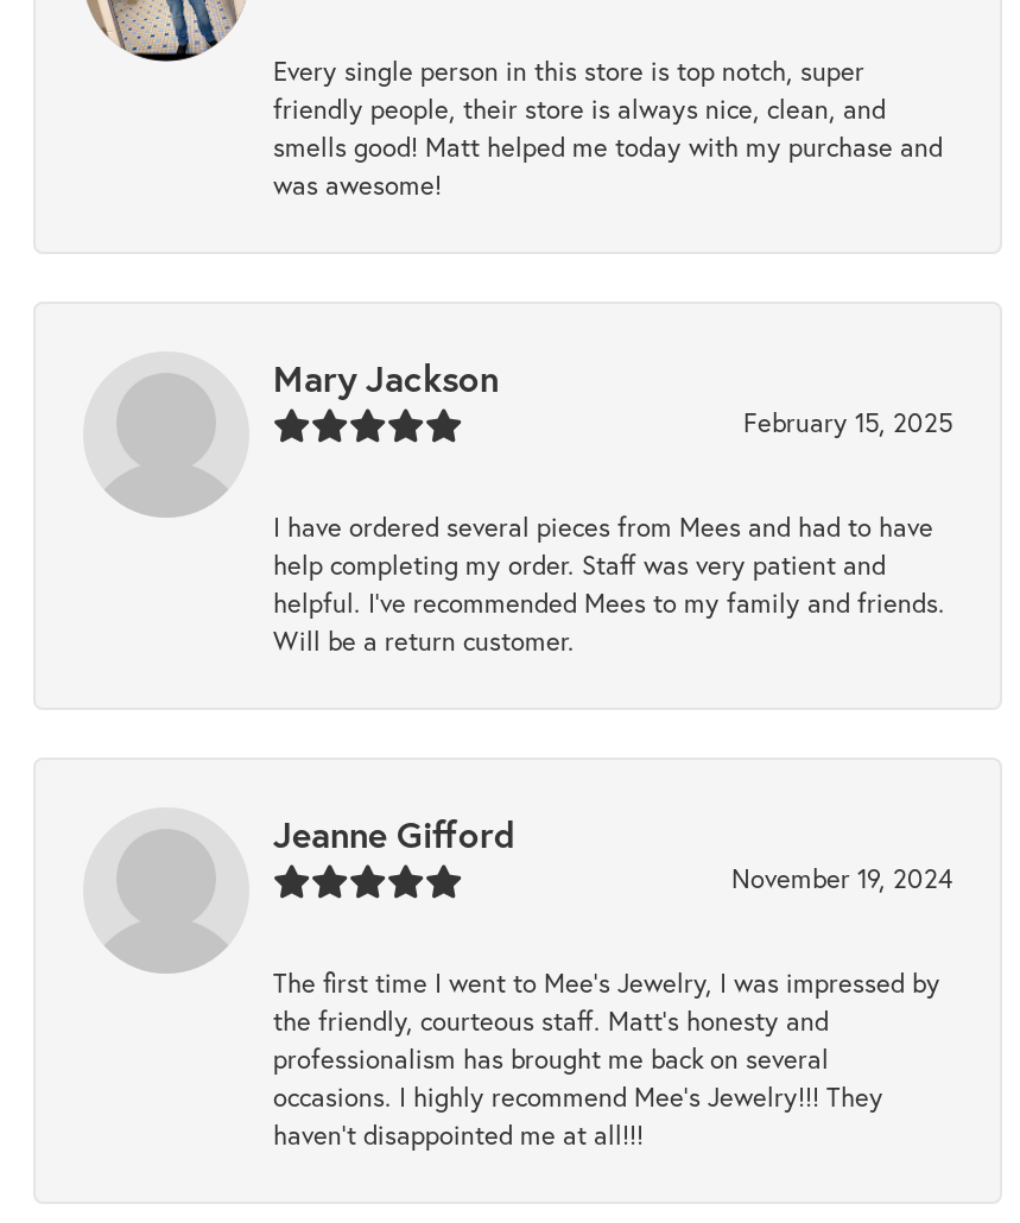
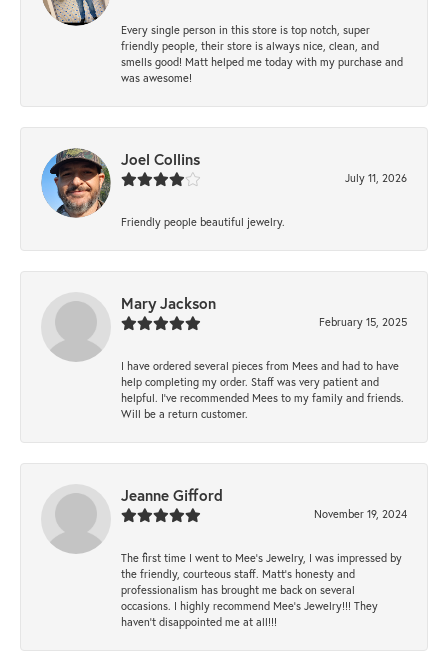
none -> [41,148,407,229] [image] | Joel Collins | July 11, 2026 | Friendly people beautiful jewelry.

